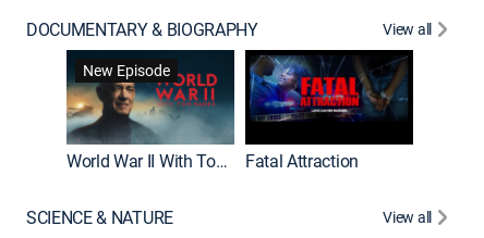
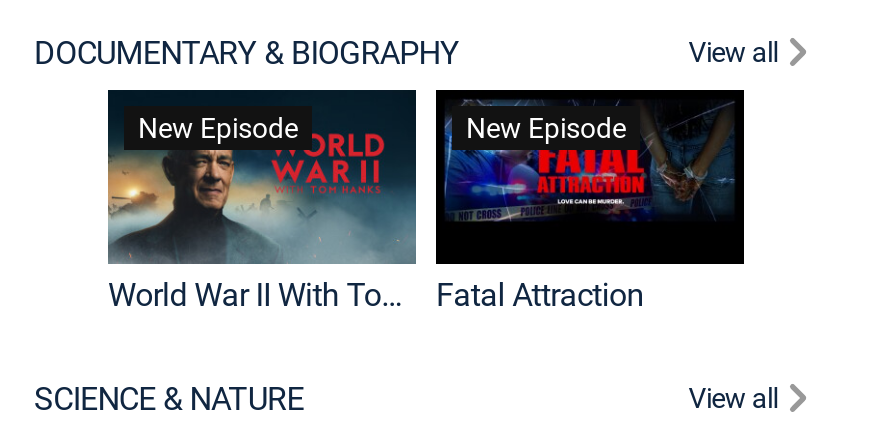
none -> [466,109,626,147] New Episode

